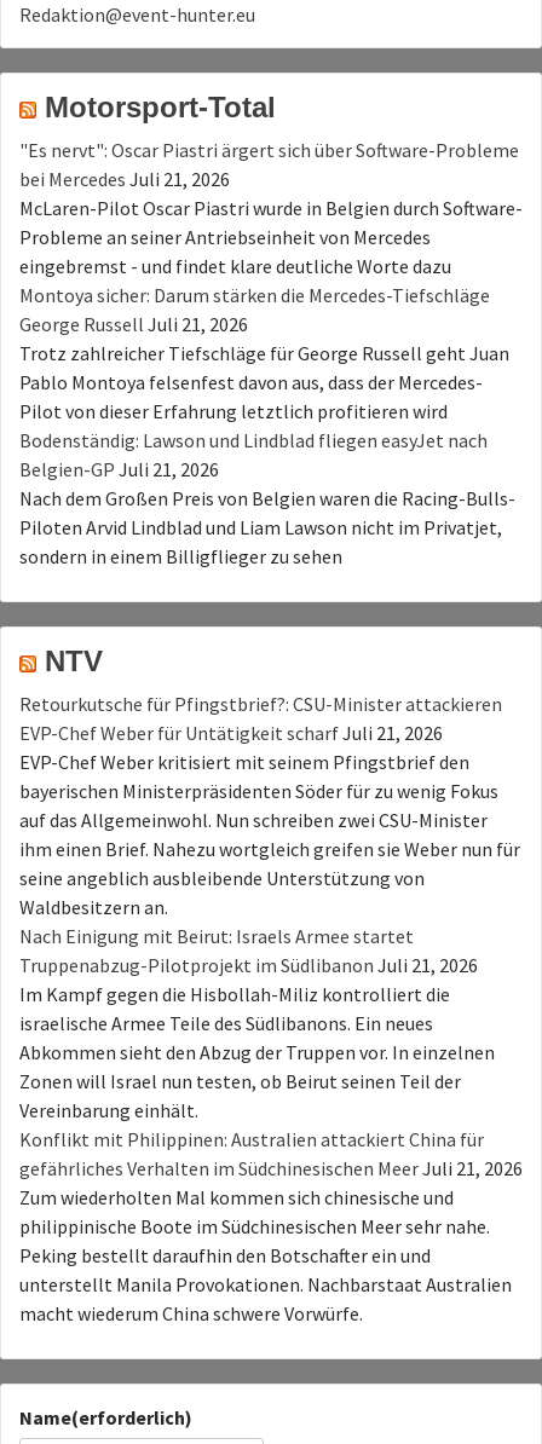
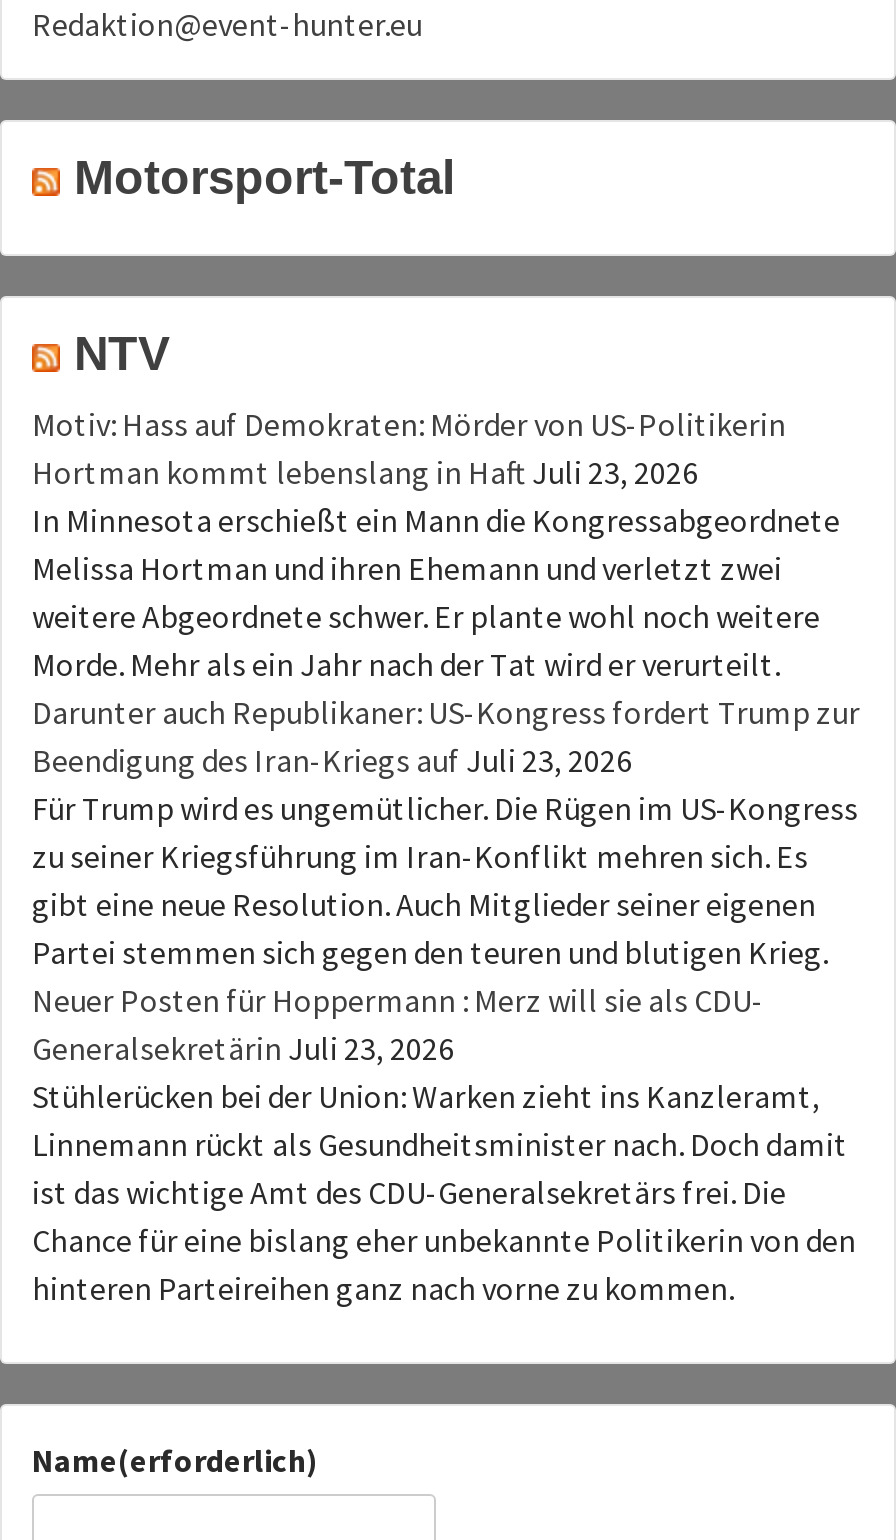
[19,138,523,569] "Es nervt": Oscar Piastri ärgert sich über Software-Probleme | bei Mercedes Juli 21, 2026 | McLaren-Pilot Oscar Piastri wurde in Belgien durch Software- | Probleme an seiner Antriebseinheit von Mercedes | eingebremst - und findet klare deutliche Worte dazu | Montoya sicher: Darum stärken die Mercedes-Tiefschläge | George Russell Juli 21, 2026 | Trotz zahlreicher Tiefschläge für George Russell geht Juan | Pablo Montoya felsenfest davon aus, dass der Mercedes- | Pilot von dieser Erfahrung letztlich profitieren wird | Bodenständig: Lawson und Lindblad fliegen easyJet nach | Belgien-GP Juli 21, 2026 | Nach dem Großen Preis von Belgien waren die Racing-Bulls- | Piloten Arvid Lindblad und Liam Lawson nicht im Privatjet, | sondern in einem Billigflieger zu sehen -> none
[19,692,523,1326] Retourkutsche für Pfingstbrief?: CSU-Minister attackieren | EVP-Chef Weber für Untätigkeit scharf Juli 21, 2026 | EVP-Chef Weber kritisiert mit seinem Pfingstbrief den | bayerischen Ministerpräsidenten Söder für zu wenig Fokus | auf das Allgemeinwohl. Nun schreiben zwei CSU-Minister | ihm einen Brief. Nahezu wortgleich greifen sie Weber nun für | seine angeblich ausbleibende Unterstützung von | Waldbesitzern an. | Nach Einigung mit Beirut: Israels Armee startet | Truppenabzug-Pilotprojekt im Südlibanon Juli 21, 2026 | Im Kampf gegen die Hisbollah-Miliz kontrolliert die | israelische Armee Teile des Südlibanons. Ein neues | Abkommen sieht den Abzug der Truppen vor. In einzelnen | Zonen will Israel nun testen, ob Beirut seinen Teil der | Vereinbarung einhält. | Konflikt mit Philippinen: Australien attackiert China für | gefährliches Verhalten im Südchinesischen Meer Juli 21, 2026 | Zum wiederholten Mal kommen sich chinesische und | philippinische Boote im Südchinesischen Meer sehr nahe. | Peking bestellt daraufhin den Botschafter ein und | unterstellt Manila Provokationen. Nachbarstaat Australien | macht wiederum China schwere Vorwürfe. -> [32,404,860,1308] Motiv: Hass auf Demokraten: Mörder von US-Politikerin | Hortman kommt lebenslang in Haft Juli 23, 2026 | In Minnesota erschießt ein Mann die Kongressabgeordnete | Melissa Hortman und ihren Ehemann und verletzt zwei | weitere Abgeordnete schwer. Er plante wohl noch weitere | Morde. Mehr als ein Jahr nach der Tat wird er verurteilt. | Darunter auch Republikaner: US-Kongress fordert Trump zur | Beendigung des Iran-Kriegs auf Juli 23, 2026 | Für Trump wird es ungemütlicher. Die Rügen im US-Kongress | zu seiner Kriegsführung im Iran-Konflikt mehren sich. Es | gibt eine neue Resolution. Auch Mitglieder seiner eigenen | Partei stemmen sich gegen den teuren und blutigen Krieg. | Neuer Posten für Hoppermann : Merz will sie als CDU- | Generalsekretärin Juli 23, 2026 | Stühlerücken bei der Union: Warken zieht ins Kanzleramt, | Linnemann rückt als Gesundheitsminister nach. Doch damit | ist das wichtige Amt des CDU-Generalsekretärs frei. Die | Chance für eine bislang eher unbekannte Politikerin von den | hinteren Parteireihen ganz nach vorne zu kommen.

